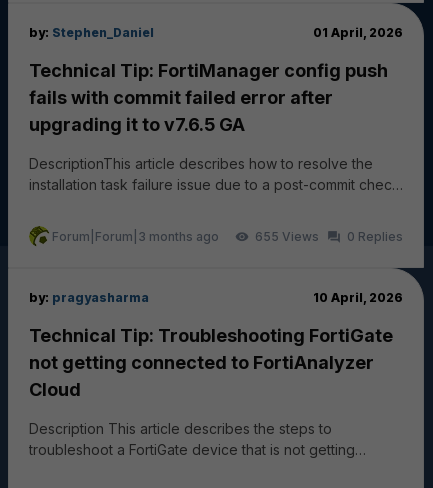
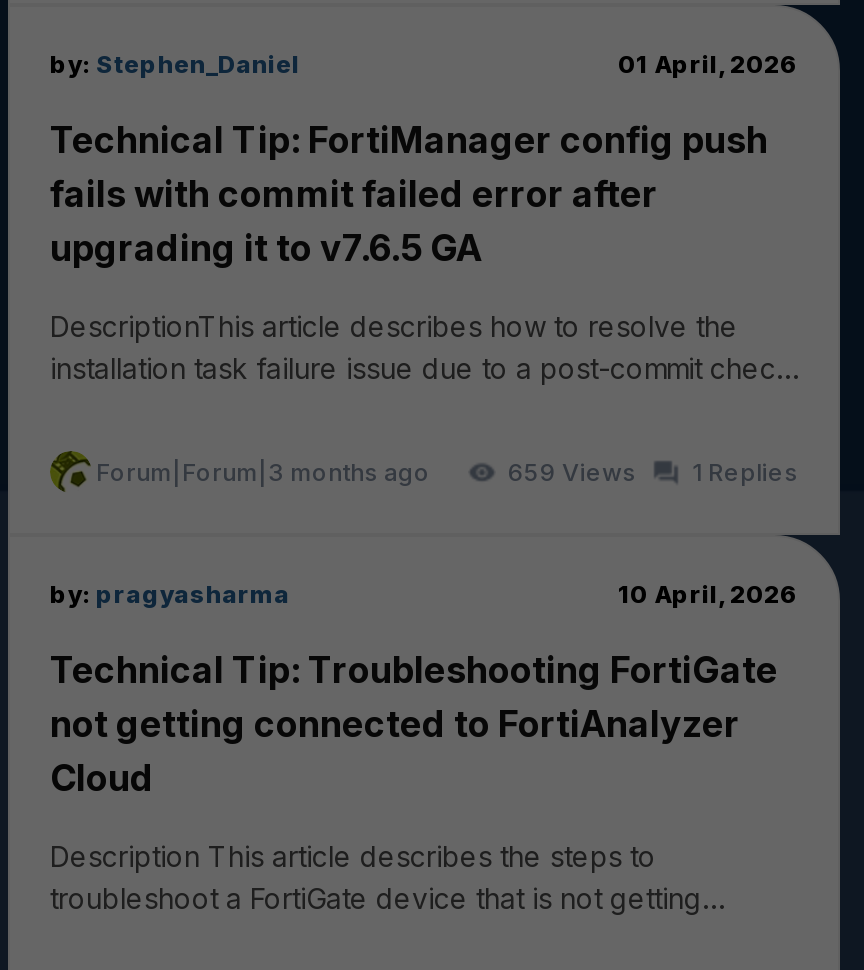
[255,229,279,244] 655 -> [508,457,556,487] 659
[347,229,355,244] 0 -> [692,457,702,487] 1

